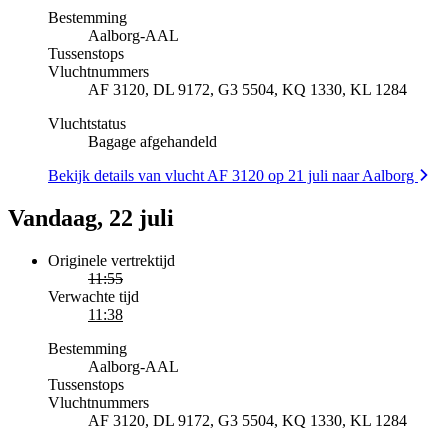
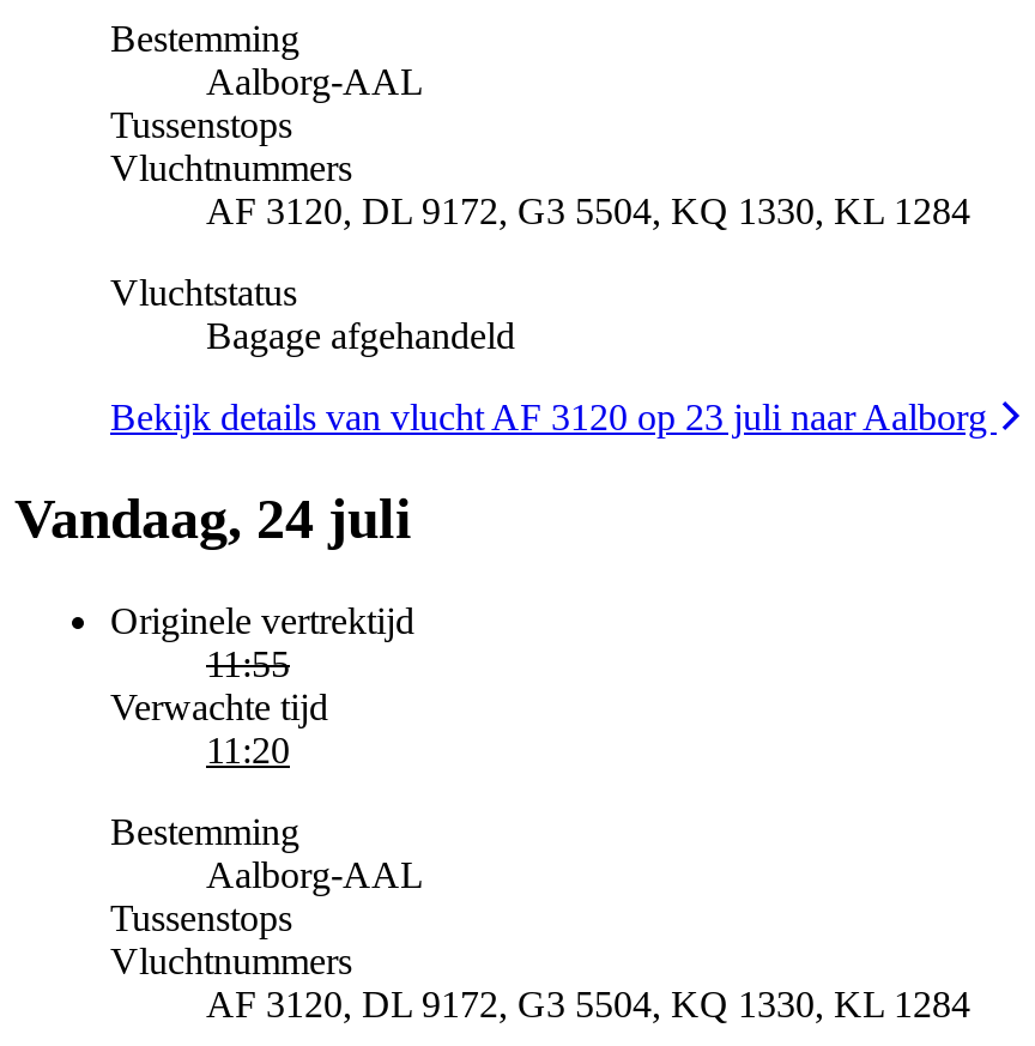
[48,167,418,184] Bekijk details van vlucht AF 3120 op 21 juli naar Aalborg -> [110,396,997,437] Bekijk details van vlucht AF 3120 op 23 juli naar Aalborg
[8,205,174,231] Vandaag, 22 juli -> [14,487,412,549] Vandaag, 24 juli
[88,305,123,322] 11:38 -> [206,728,290,769] 11:20

